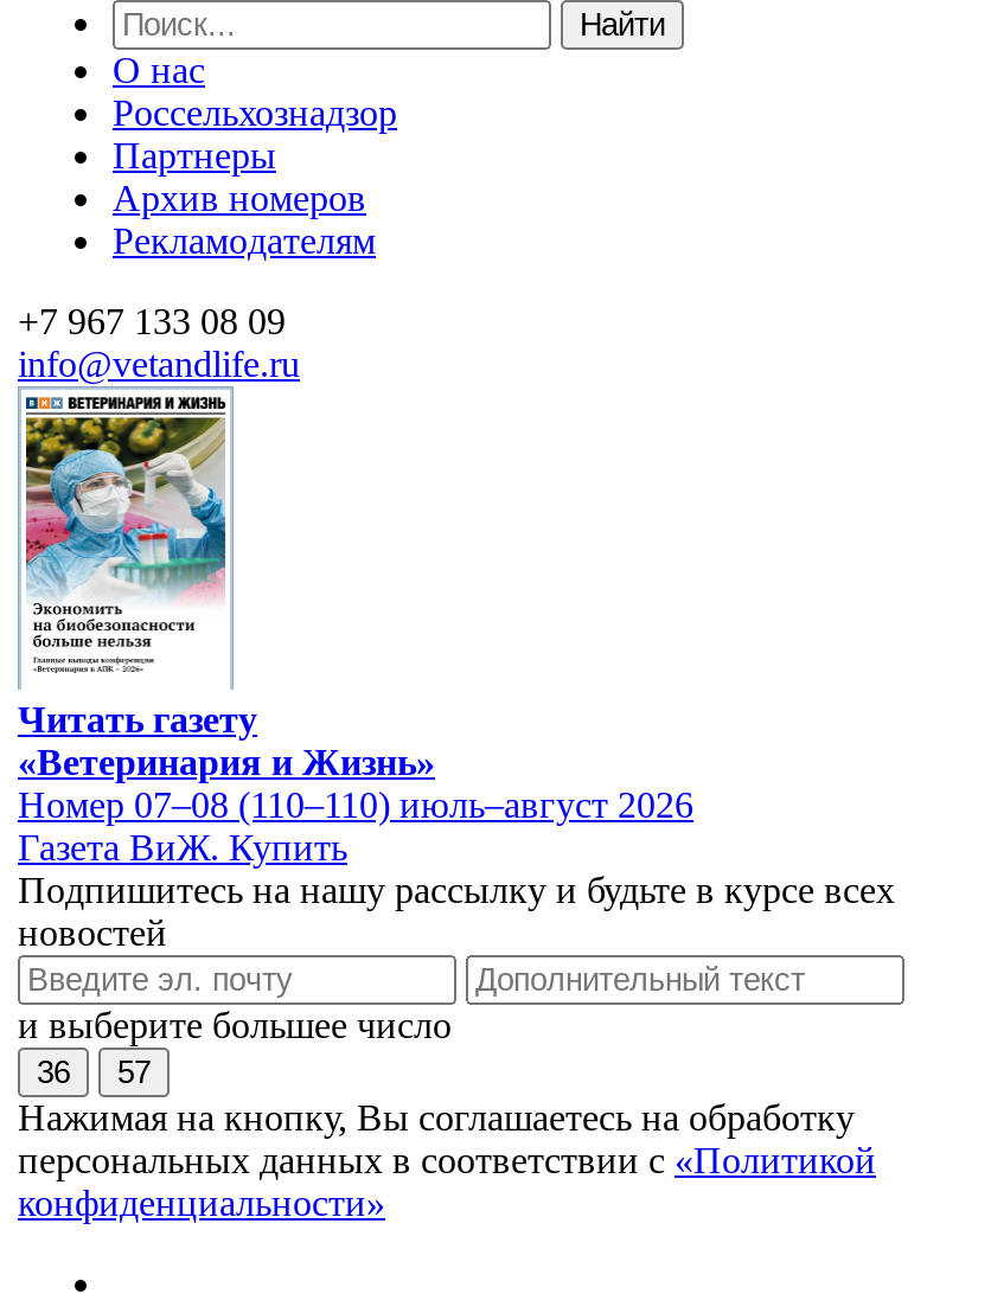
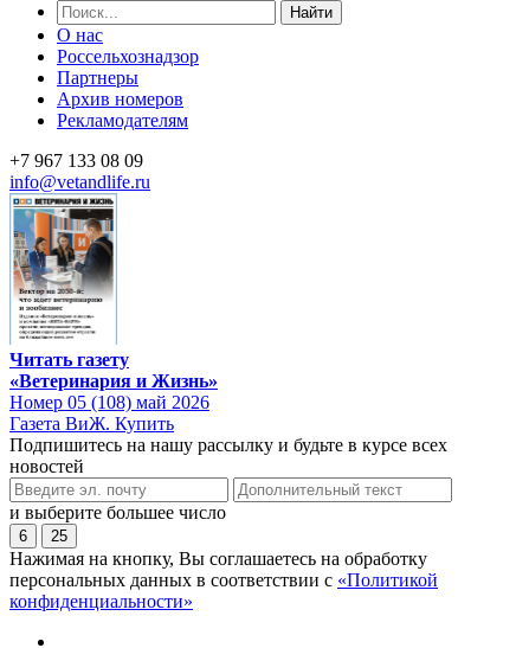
[23,415,226,678] [image] -> [13,207,115,340] [image]
[18,784,693,824] Номер 07–08 (110–110) июль–август 2026 -> [9,392,209,412] Номер 05 (108) май 2026
[37,1054,70,1089] 36 -> [19,527,27,544] 6
[117,1054,151,1089] 57 -> [51,527,67,544] 25

